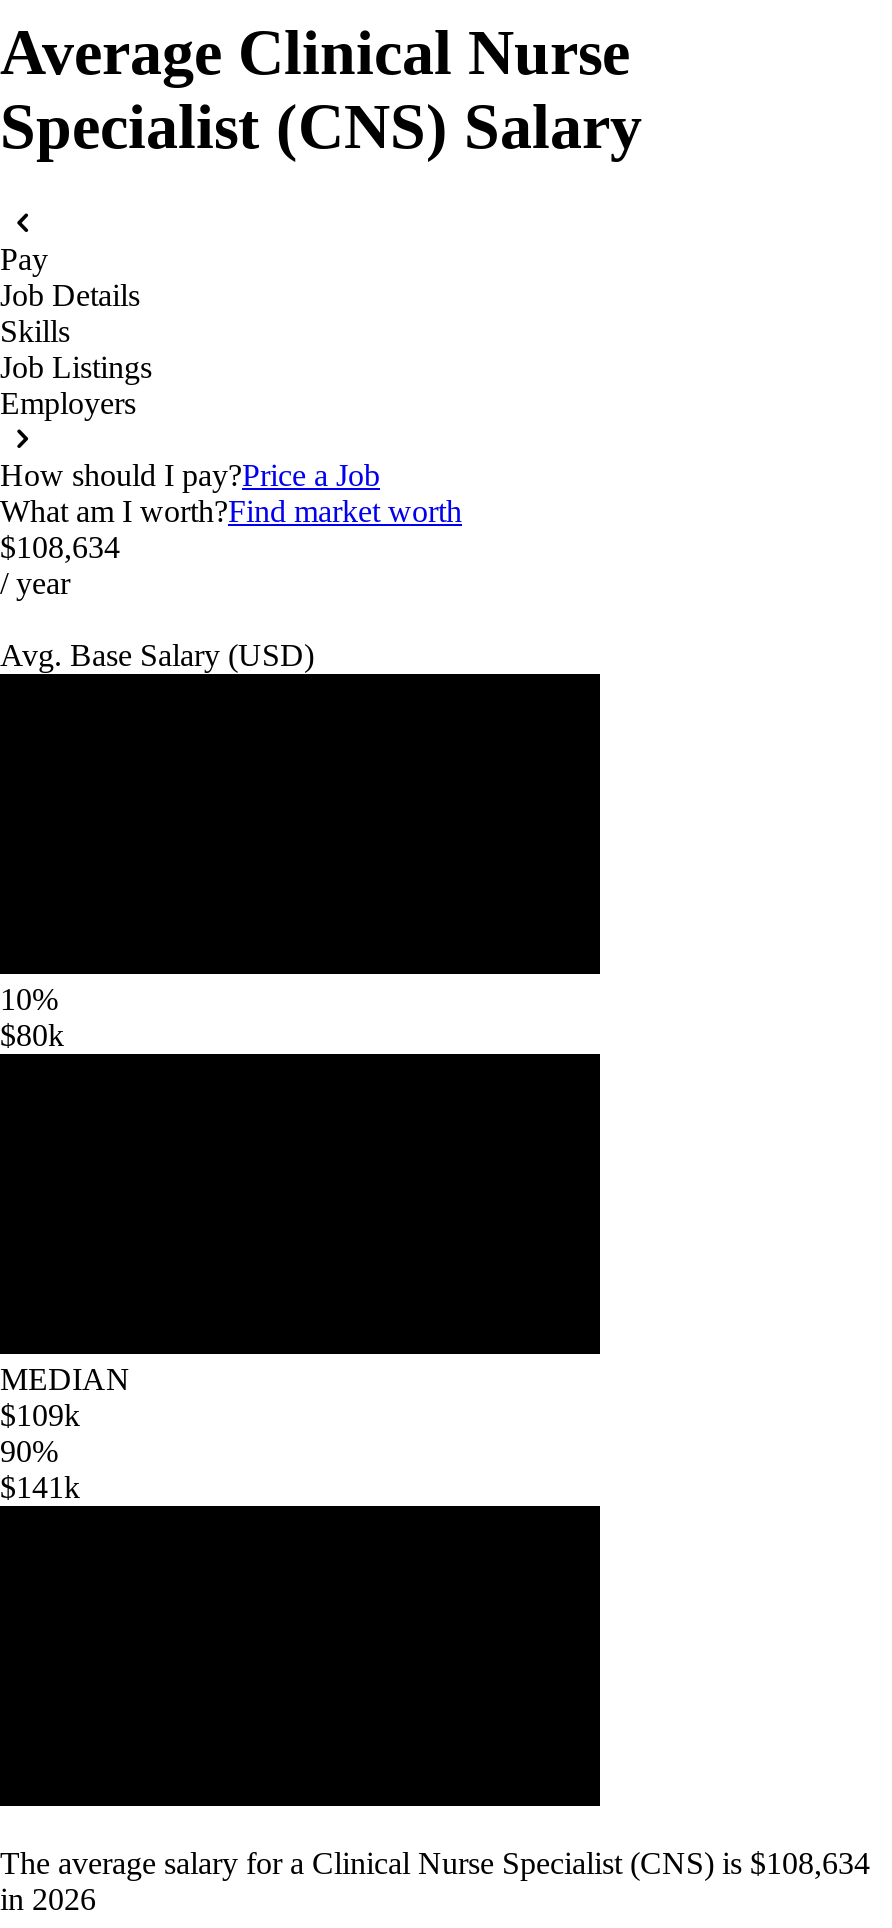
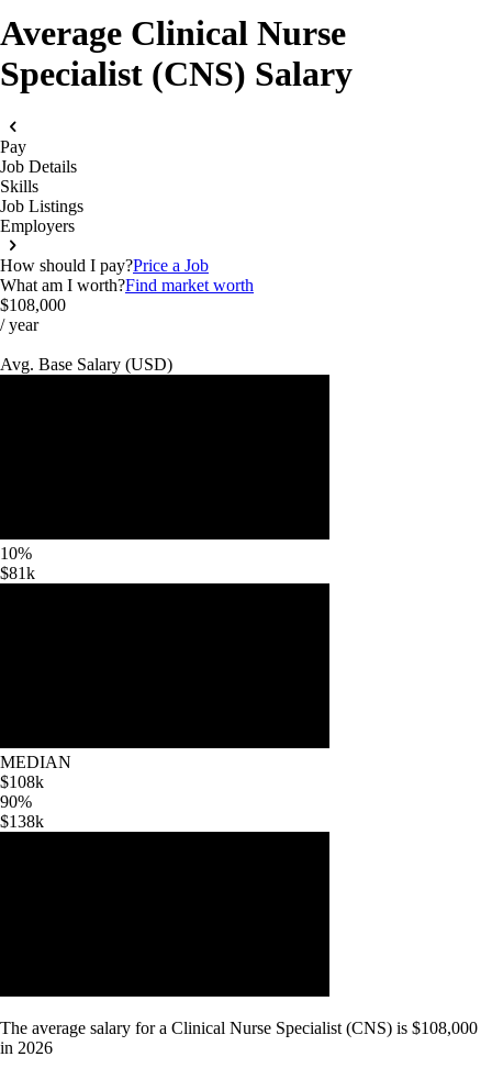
[0,530,120,564] $108,634 -> [0,296,66,314] $108,000
[0,1018,64,1052] $80k -> [0,564,35,583] $81k
[0,1398,80,1432] $109k -> [0,773,44,791] $108k
[0,1470,80,1504] $141k -> [0,812,44,831] $138k
[0,1846,870,1880] The average salary for a Clinical Nurse Specialist (CNS) is $108,634 -> [0,1019,478,1037] The average salary for a Clinical Nurse Specialist (CNS) is $108,000

